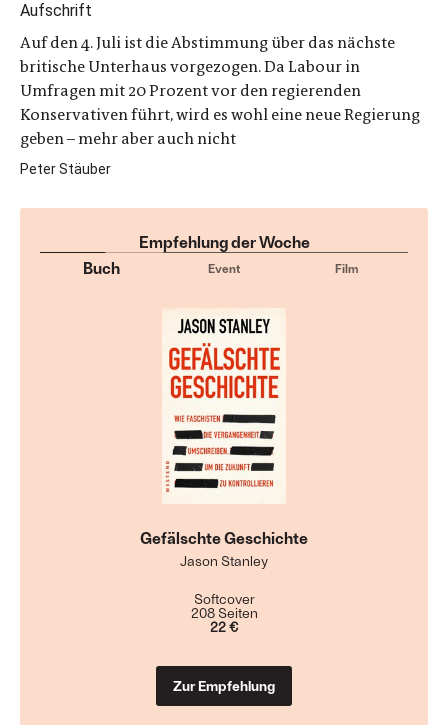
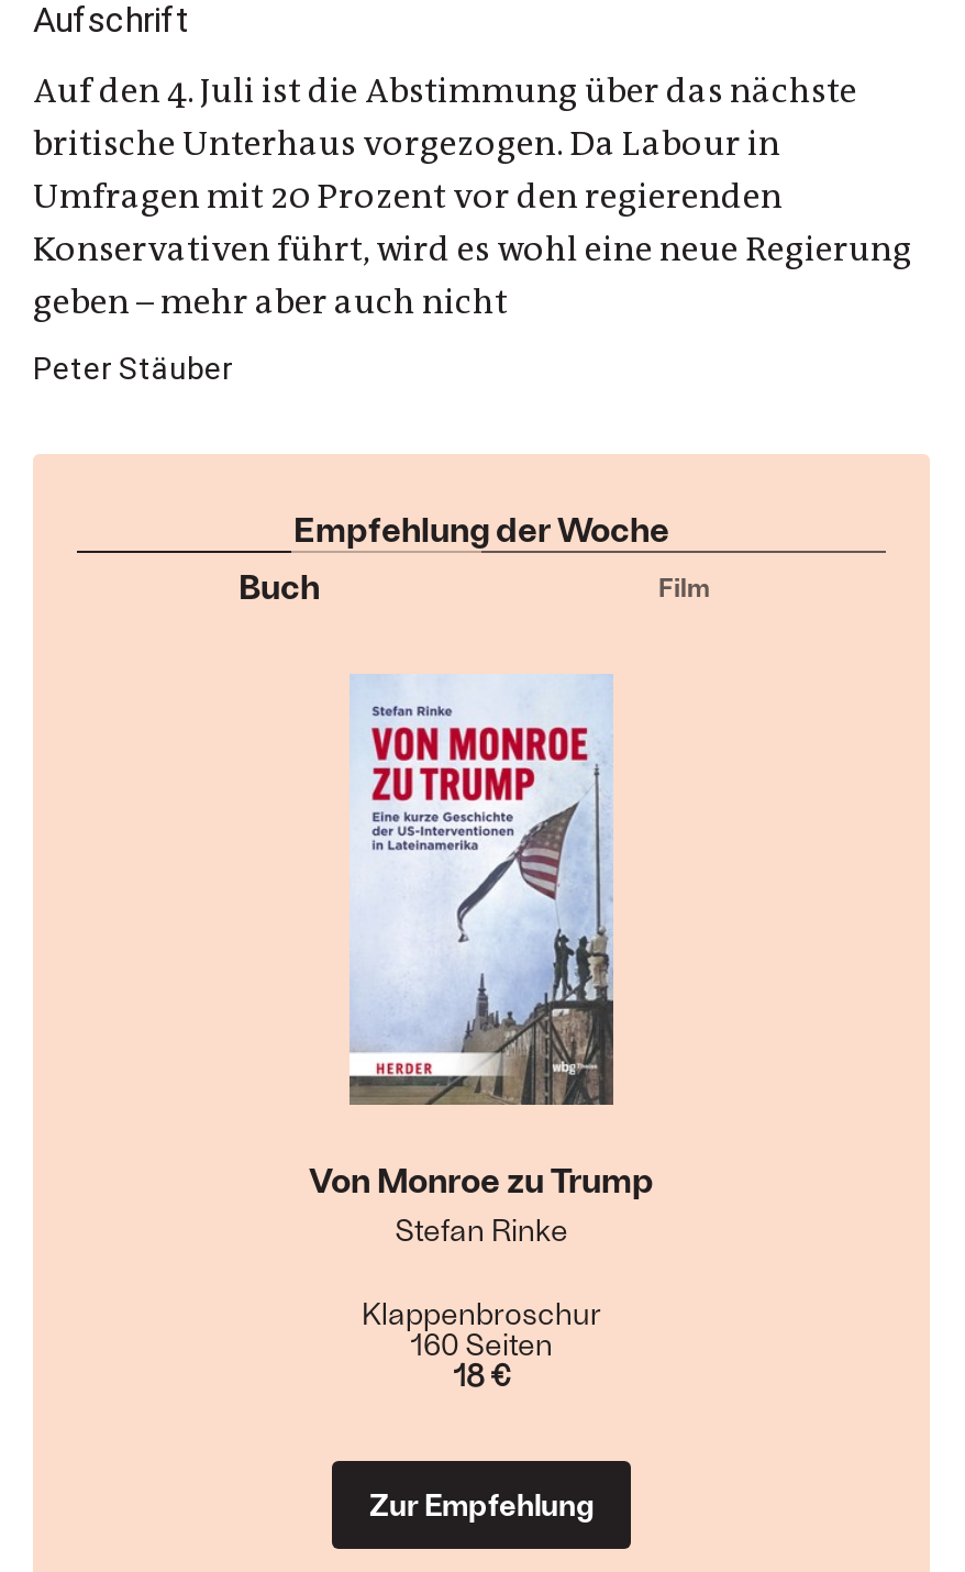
[208,261,240,275] Event -> none
[140,309,308,569] [image] | Gefälschte Geschichte | Jason Stanley -> [309,673,654,1247] [image] | Von Monroe zu Trump | Stefan Rinke
[190,590,257,635] Softcover | 208 Seiten | 22 € -> [362,1293,601,1392] Klappenbroschur | 160 Seiten | 18 €

